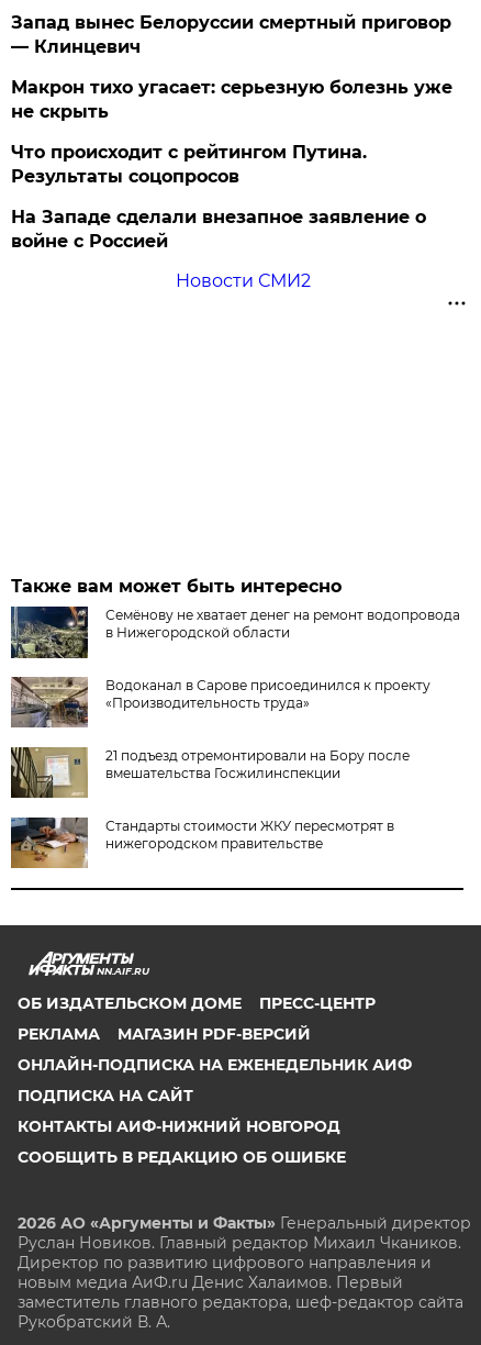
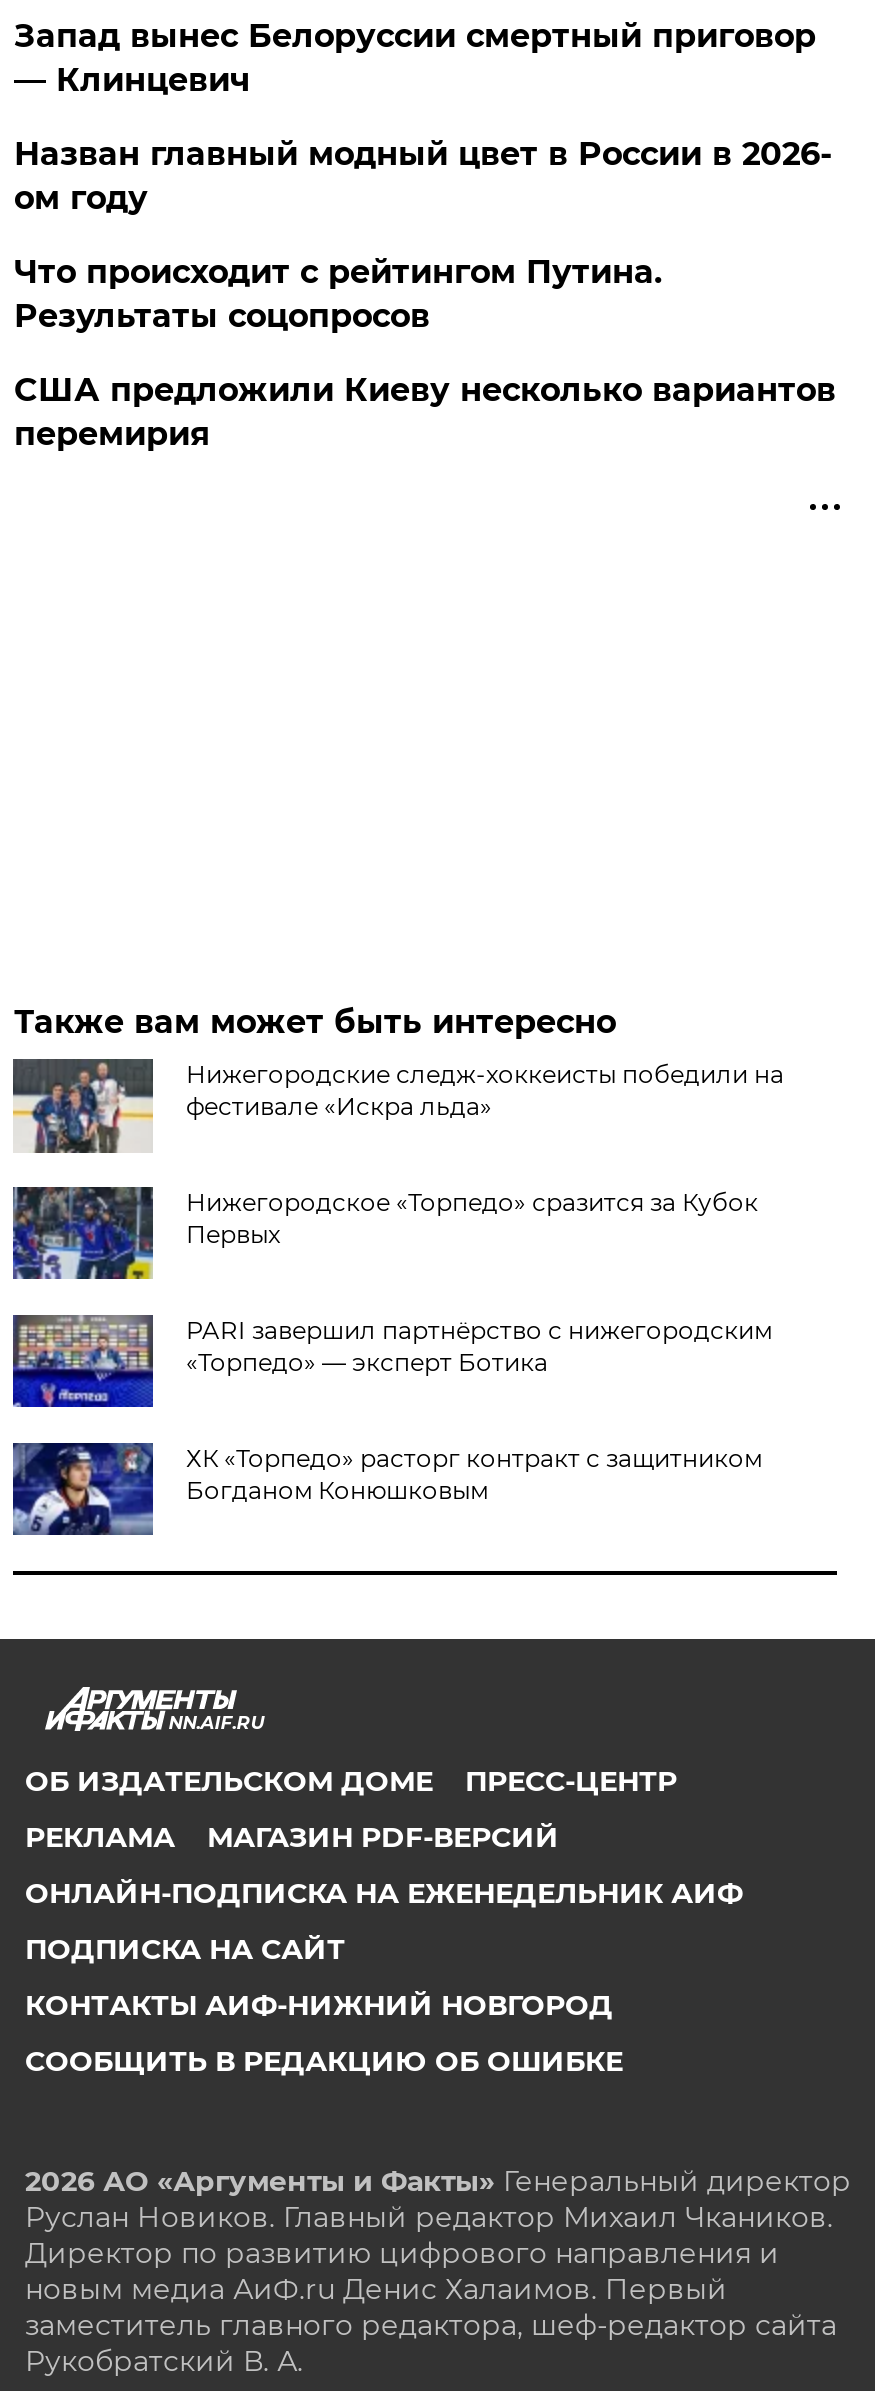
[11,77,453,122] Макрон тихо угасает: серьезную болезнь уже | не скрыть -> [14,135,832,217] Назван главный модный цвет в России в 2026- | ом году
[11,207,427,291] На Западе сделали внезапное заявление о | войне с Россией | Новости СМИ2 -> [14,371,836,453] США предложили Киеву несколько вариантов | перемирия
[10,605,461,659] [image] | Семёнову не хватает денег на ремонт водопровода | в Нижегородской области -> [11,1057,784,1155] [image] | Нижегородские следж-хоккеисты победили на | фестивале «Искра льда»
[10,676,431,729] [image] | Водоканал в Сарове присоединился к проекту | «Производительность труда» -> [11,1185,758,1281] [image] | Нижегородское «Торпедо» сразится за Кубок | Первых
[10,746,410,799] [image] | 21 подъезд отремонтировали на Бору после | вмешательства Госжилинспекции -> [11,1315,772,1409] [image] | PARI завершил партнёрство с нижегородским | «Торпедо» — эксперт Ботика
[10,816,395,869] [image] | Стандарты стоимости ЖКУ пересмотрят в | нижегородском правительстве -> [11,1441,762,1537] [image] | ХК «Торпедо» расторг контракт с защитником | Богданом Конюшковым

